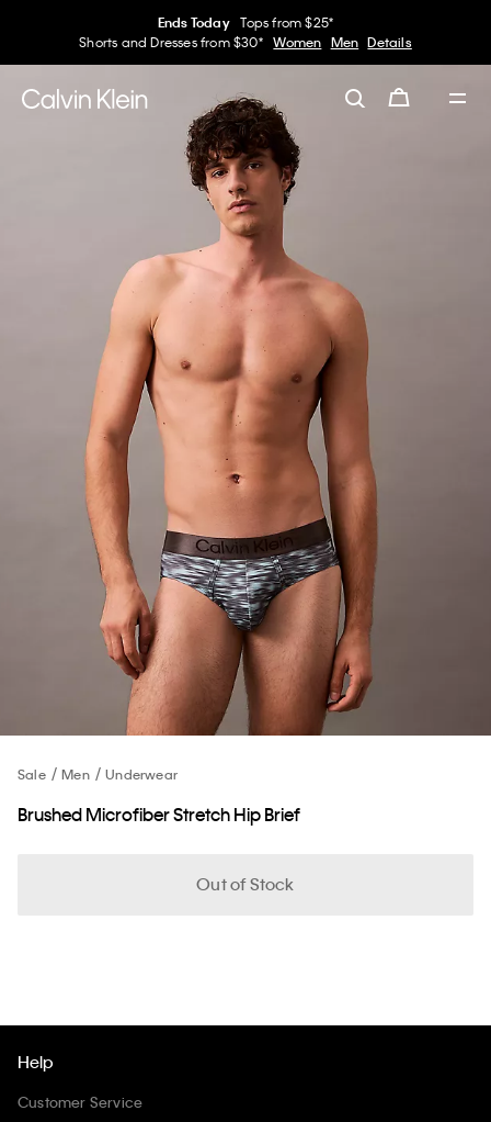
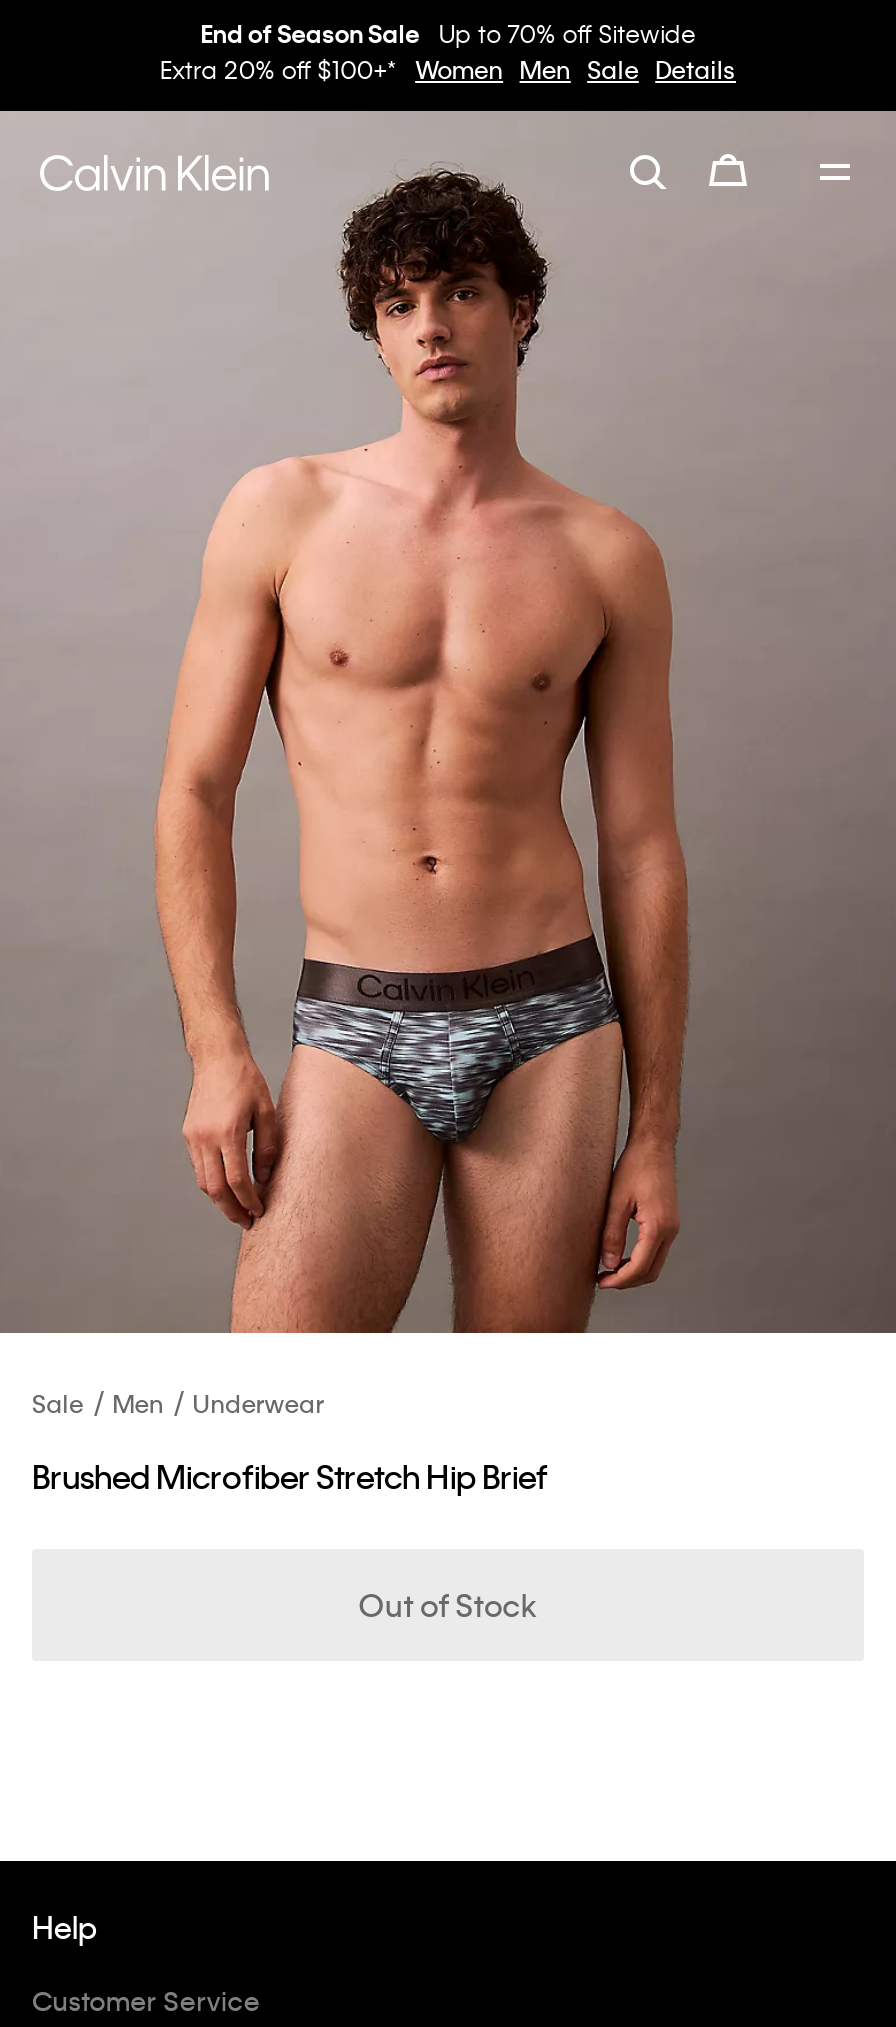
[79,13,412,51] Ends TodayTops from $25* | Shorts and Dresses from $30* Women Men Details -> [148,17,724,85] End of Season SaleUp to 70% off Sitewide | Extra 20% off $100+* Women Men Sale Details

